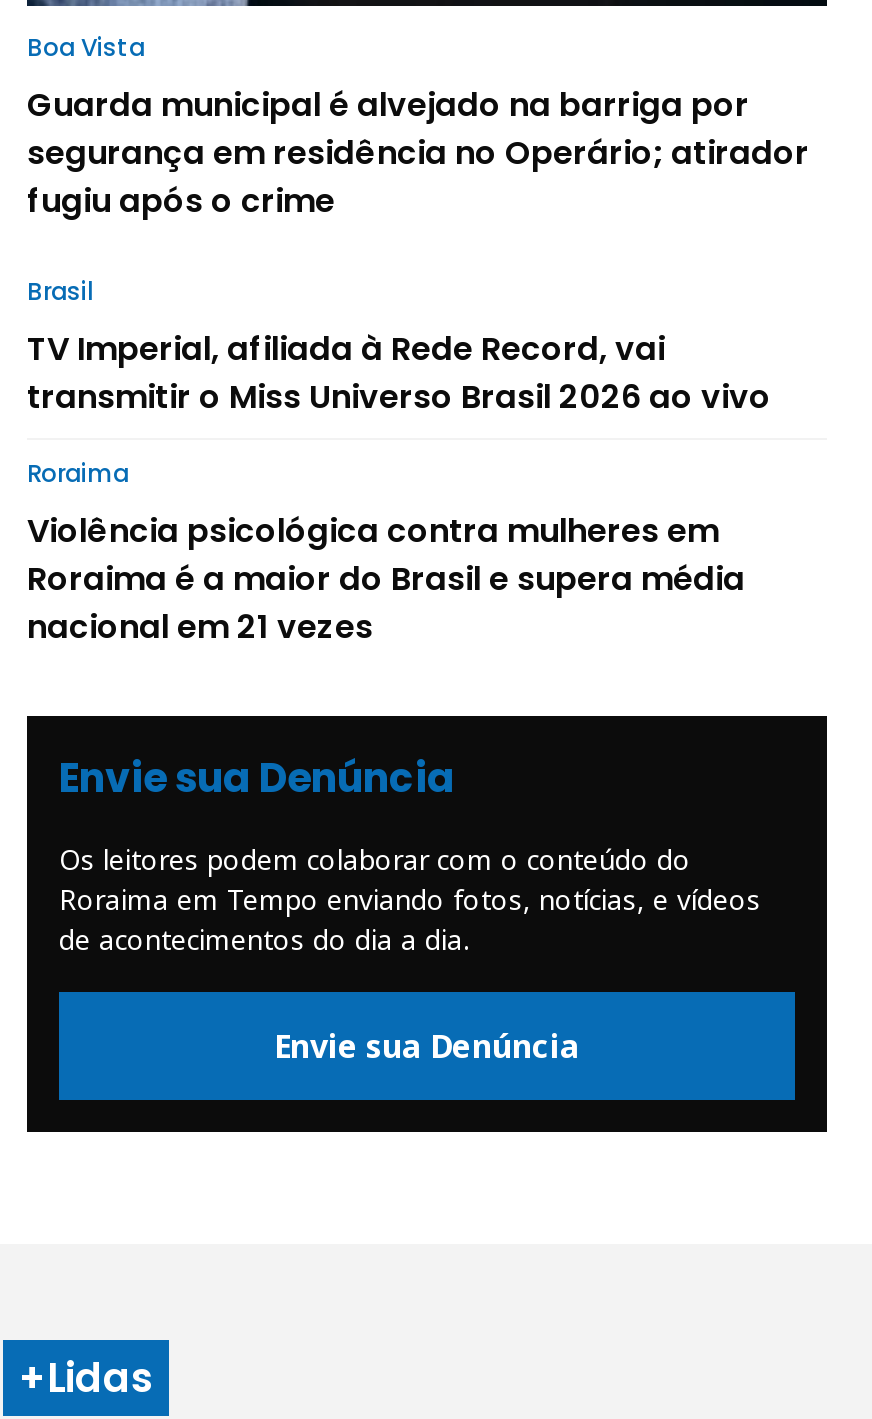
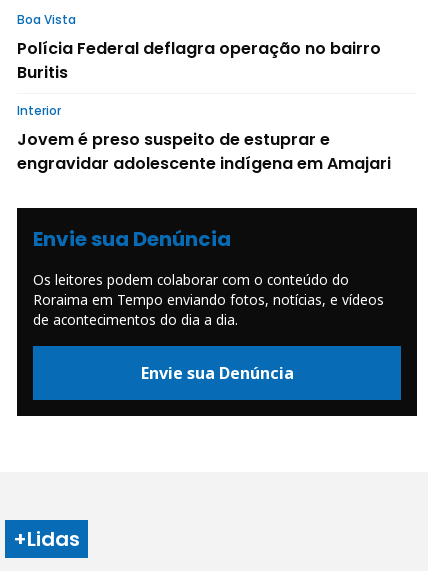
[27,81,809,649] Guarda municipal é alvejado na barriga por | segurança em residência no Operário; atirador | fugiu após o crime | Brasil | TV Imperial, afiliada à Rede Record, vai | transmitir o Miss Universo Brasil 2026 ao vivo | Roraima | Violência psicológica contra mulheres em | Roraima é a maior do Brasil e supera média | nacional em 21 vezes -> [17,37,391,175] Polícia Federal deflagra operação no bairro | Buritis | Interior | Jovem é preso suspeito de estuprar e | engravidar adolescente indígena em Amajari

